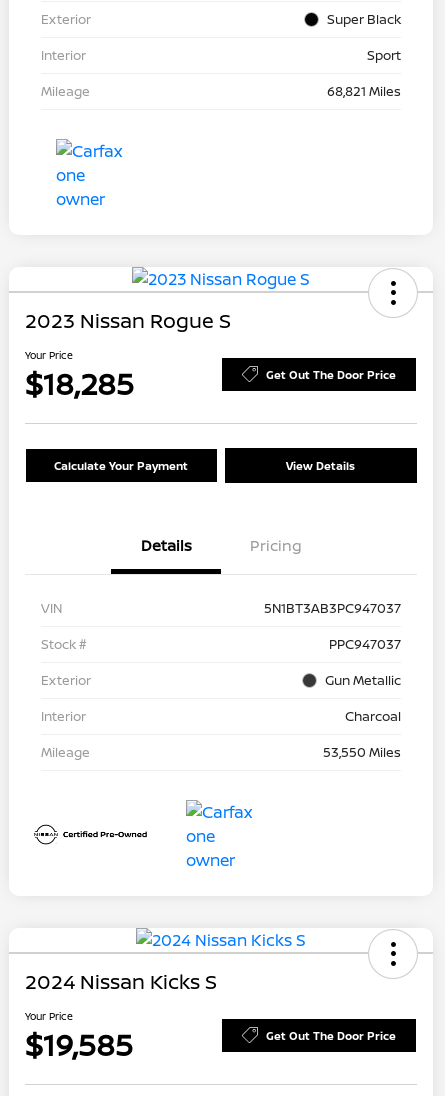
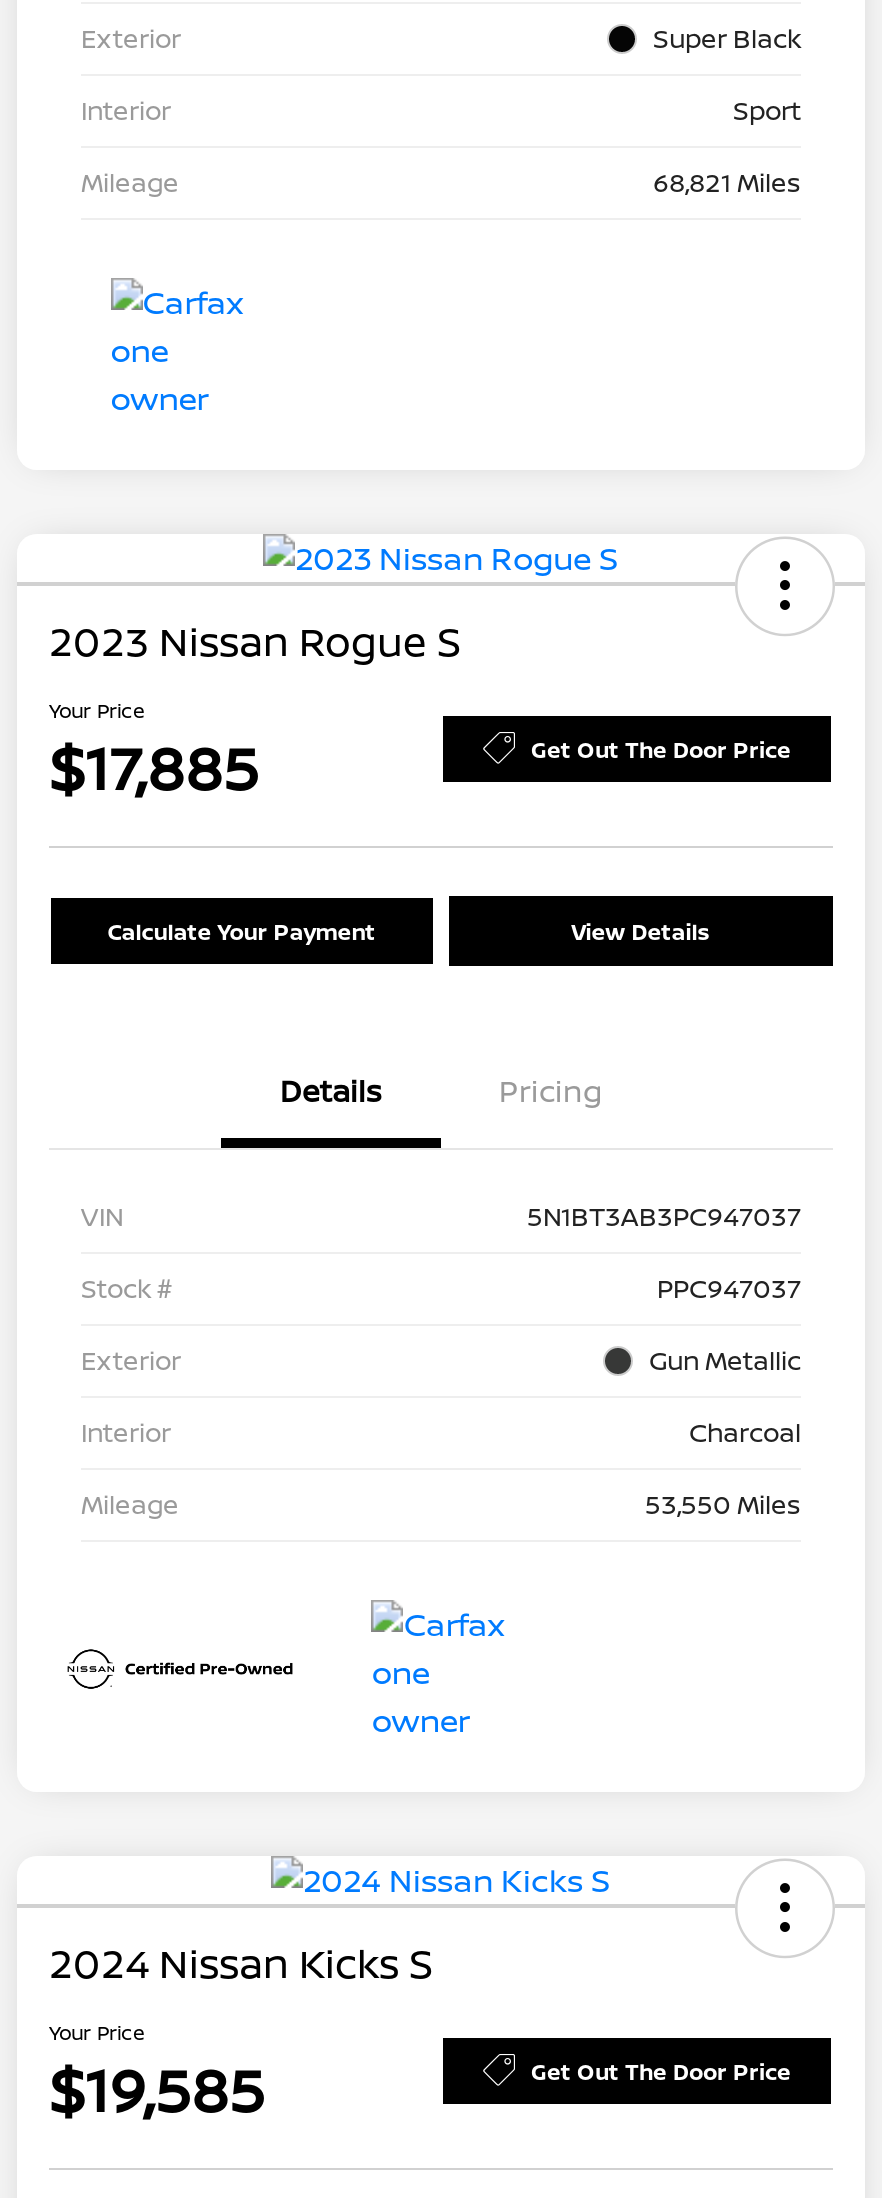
[25,363,134,404] $18,285 -> [49,726,259,808] $17,885

